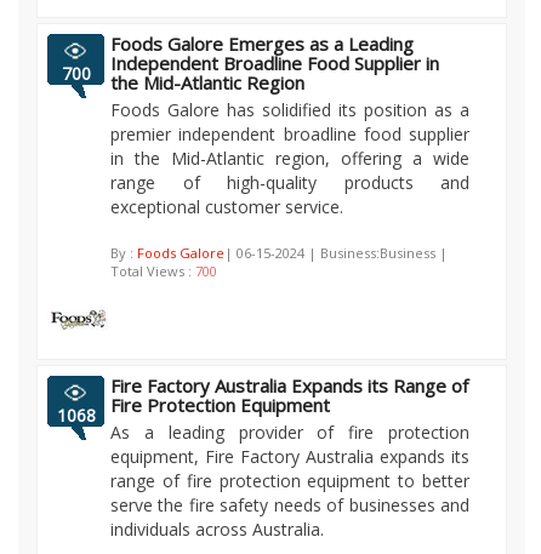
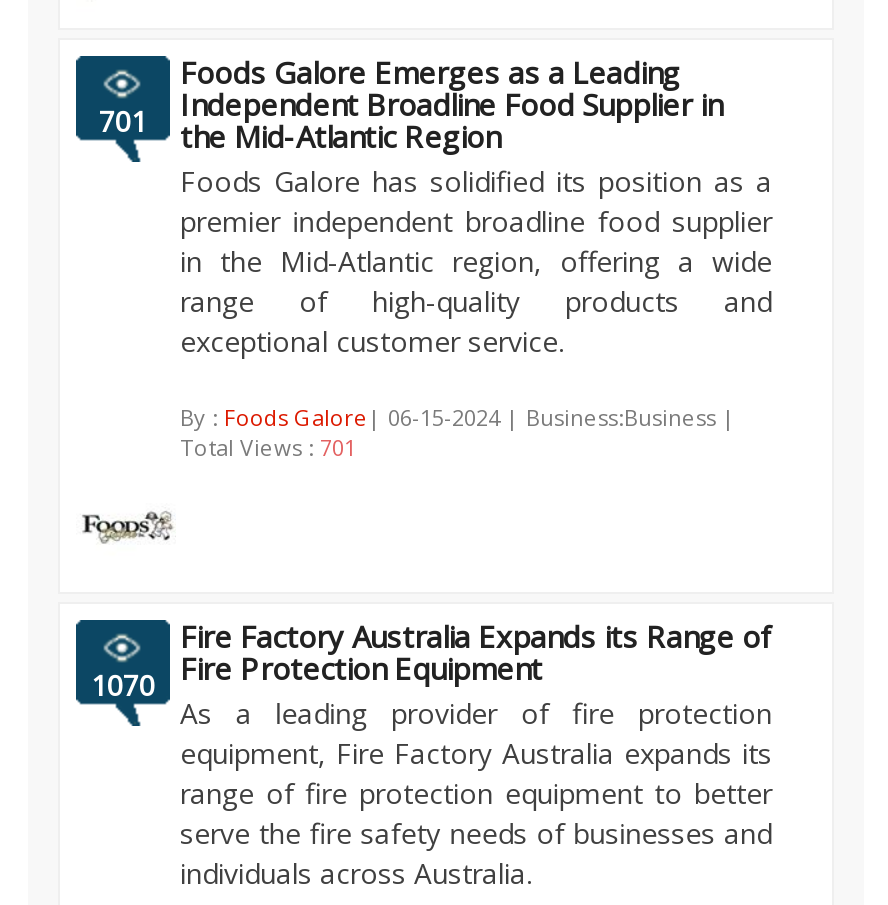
[61,51,439,95] 700 Independent Broadline Food Supplier in the Mid-Atlantic Region -> [99,84,722,156] 701 Independent Broadline Food Supplier in the Mid-Atlantic Region
[110,262,217,280] Total Views : 700 -> [180,432,356,462] Total Views : 701
[56,393,330,427] 1068 Fire Protection Equipment -> [91,648,542,704] 1070 Fire Protection Equipment

